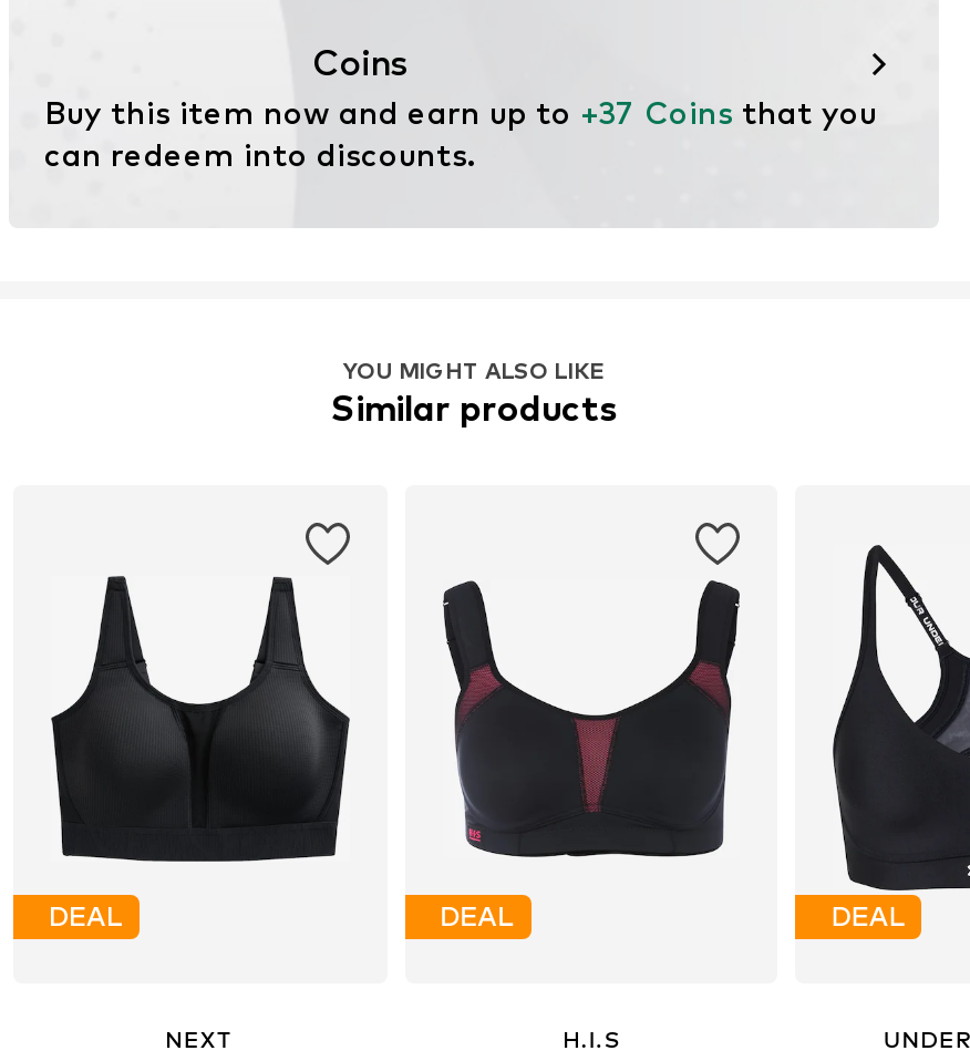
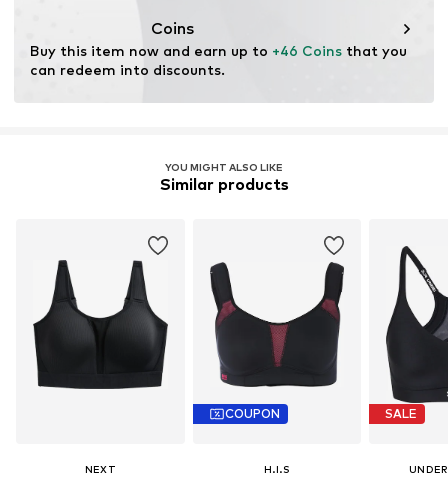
[44,92,877,130] Buy this item now and earn up to +37 Coins that you -> [30,42,407,59] Buy this item now and earn up to +46 Coins that you
[49,899,122,933] DEAL -> none
[440,899,513,933] DEAL -> [225,406,280,421] COUPON
[831,899,904,933] DEAL -> [385,406,417,421] SALE

